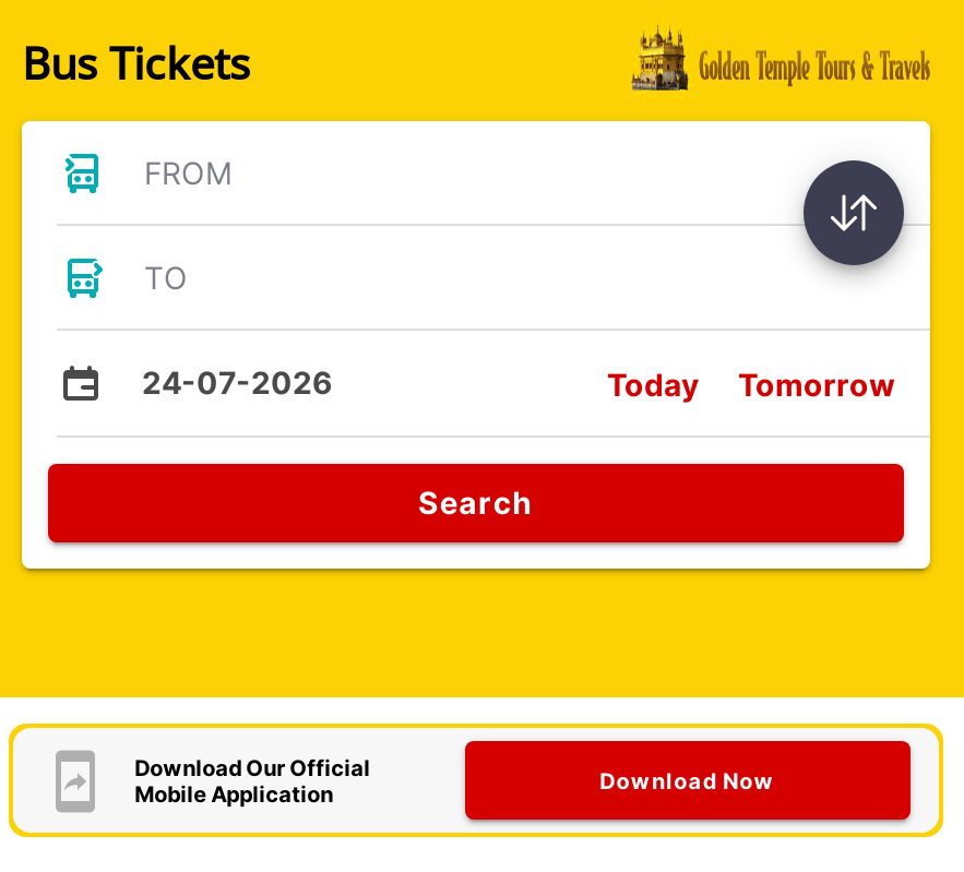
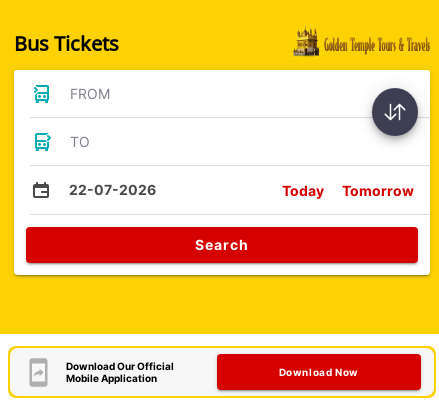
[142,363,332,401] 24-07-2026 -> [69,181,156,198] 22-07-2026

